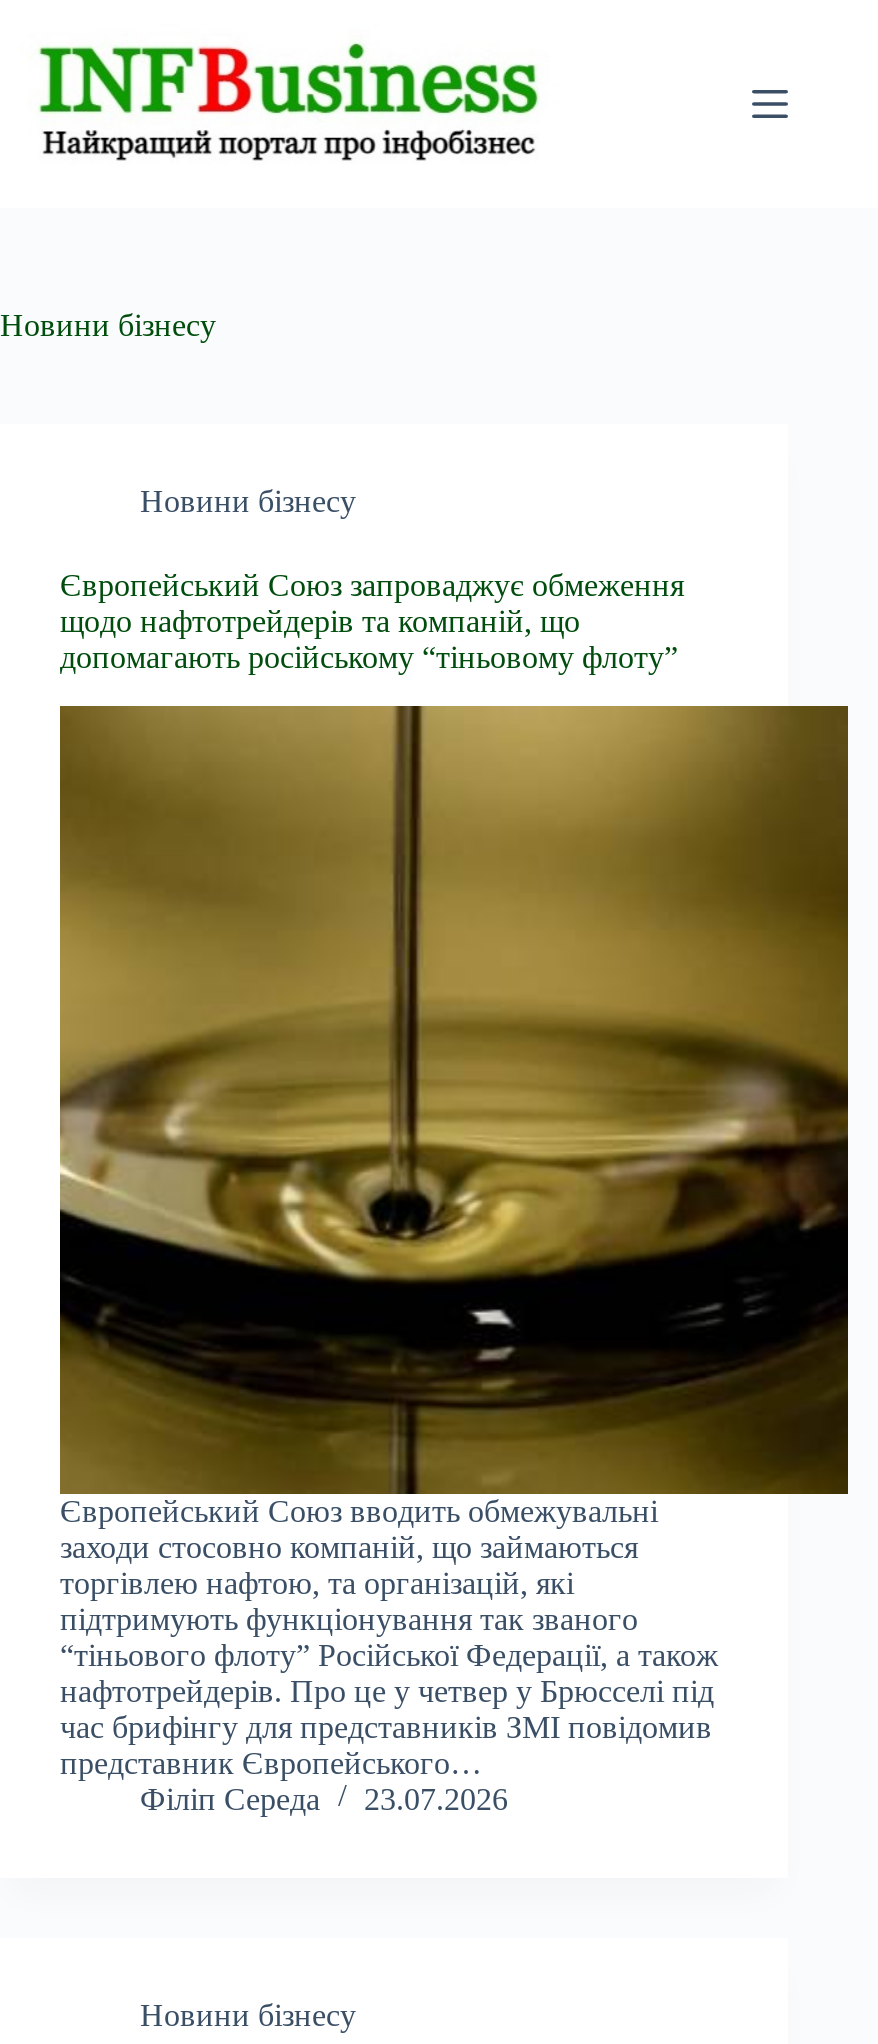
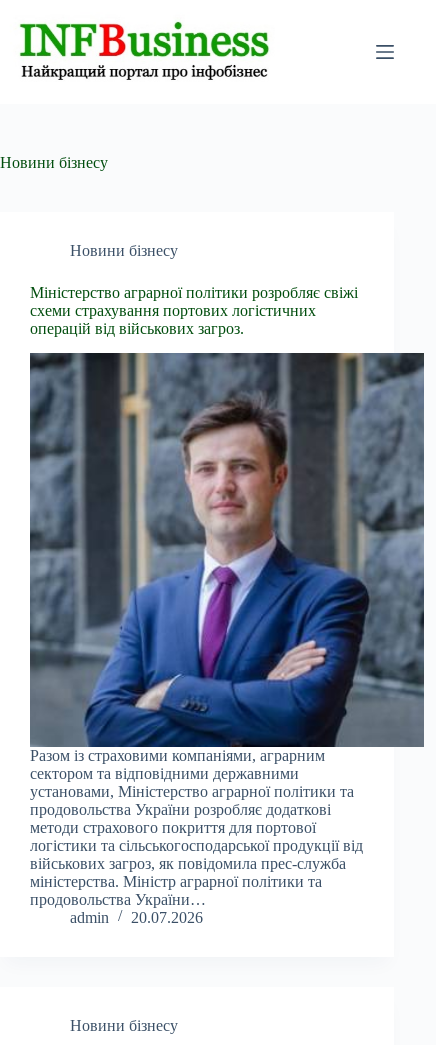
[60,568,684,674] Європейський Союз запроваджує обмеження | щодо нафтотрейдерів та компаній, що | допомагають російському “тіньовому флоту” -> [30,284,358,337] Міністерство аграрної політики розробляє свіжі | схеми страхування портових логістичних | операцій від військових загроз.
[58,704,850,1816] [image] | Європейський Союз вводить обмежувальні | заходи стосовно компаній, що займаються | торгівлею нафтою, та організацій, які | підтримують функціонування так званого | “тіньового флоту” Російської Федерації, а також | нафтотрейдерів. Про це у четвер у Брюсселі під | час брифінгу для представників ЗМІ повідомив | представник Європейського… | Філіп Середа | 23.07.2026 -> [29,353,425,926] [image] | Разом із страховими компаніями, аграрним | сектором та відповідними державними | установами, Міністерство аграрної політики та | продовольства України розробляє додаткові | методи страхового покриття для портової | логістики та сільськогосподарської продукції від | військових загроз, як повідомила прес-служба | міністерства. Міністр аграрної політики та | продовольства України… | admin | 20.07.2026

